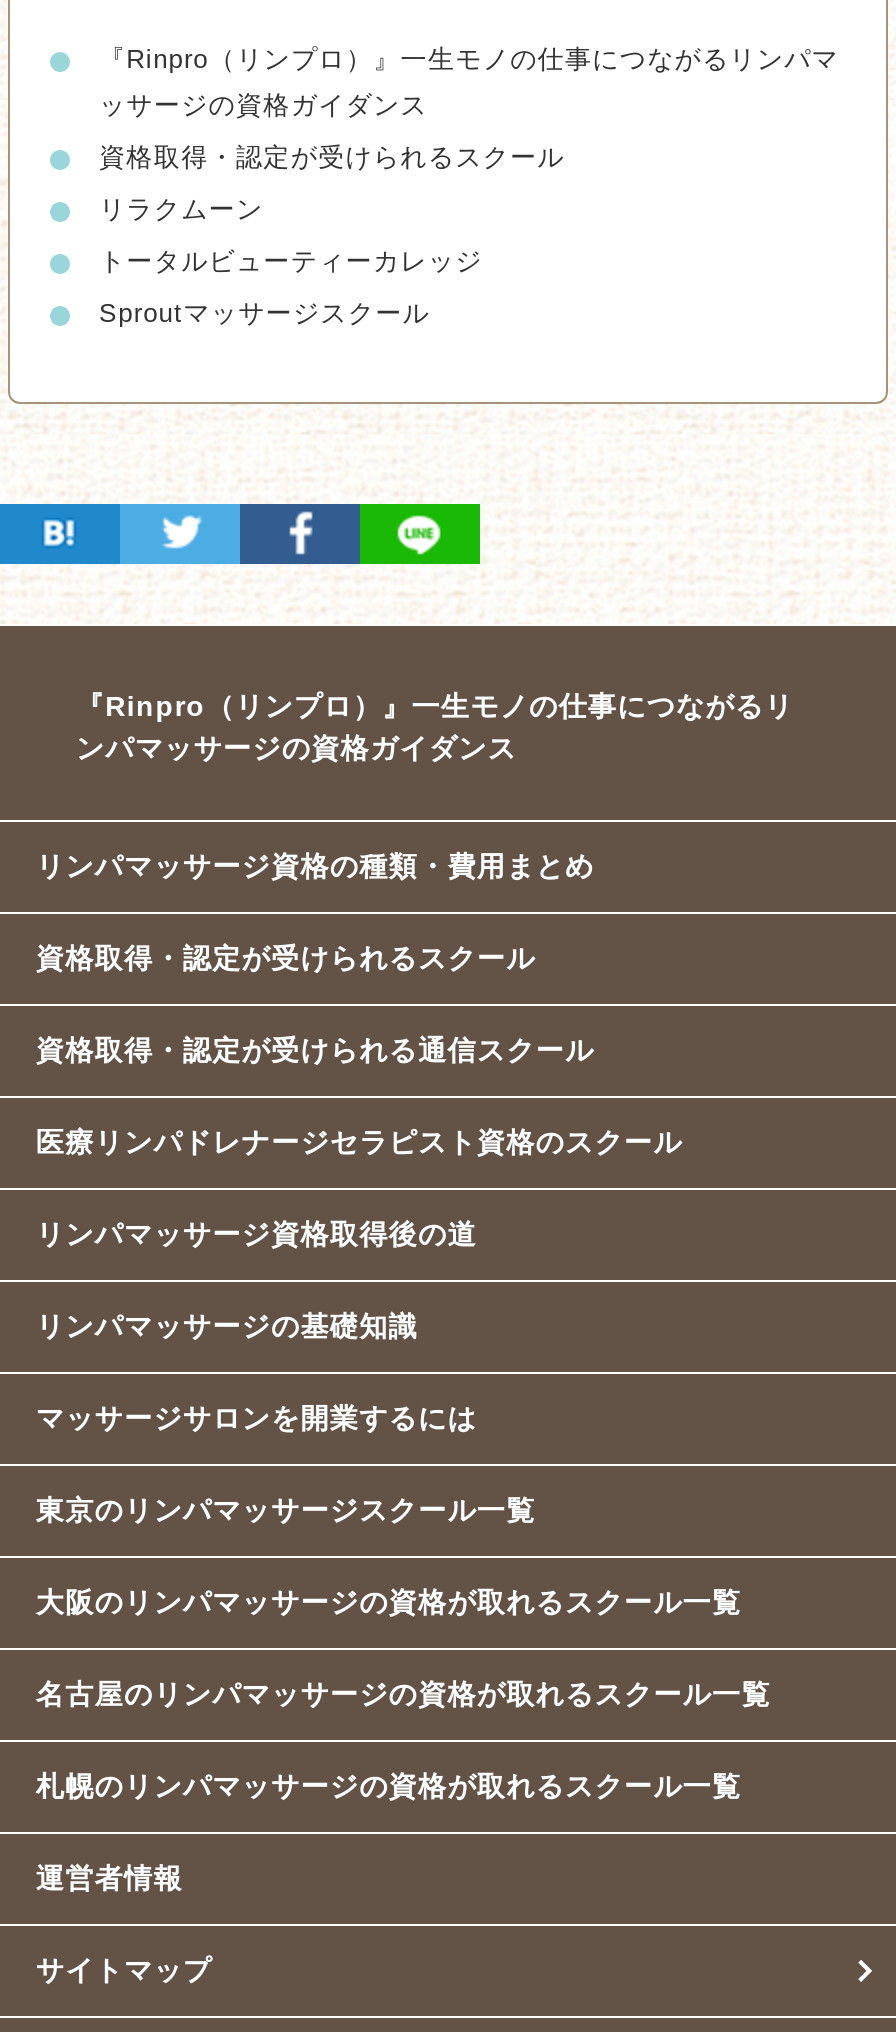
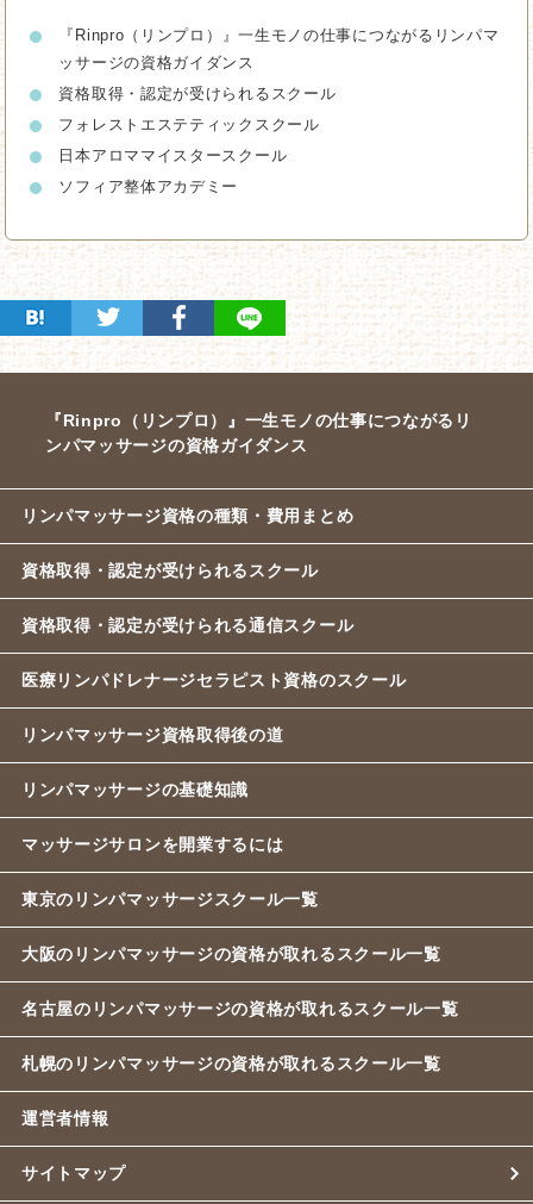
[99,194,263,224] リラクムーン -> [59,116,320,133] フォレストエステティックスクール
[99,246,483,276] トータルビューティーカレッジ -> [59,146,287,164] 日本アロママイスタースクール
[99,298,430,328] Sproutマッサージスクール -> [59,177,238,195] ソフィア整体アカデミー

